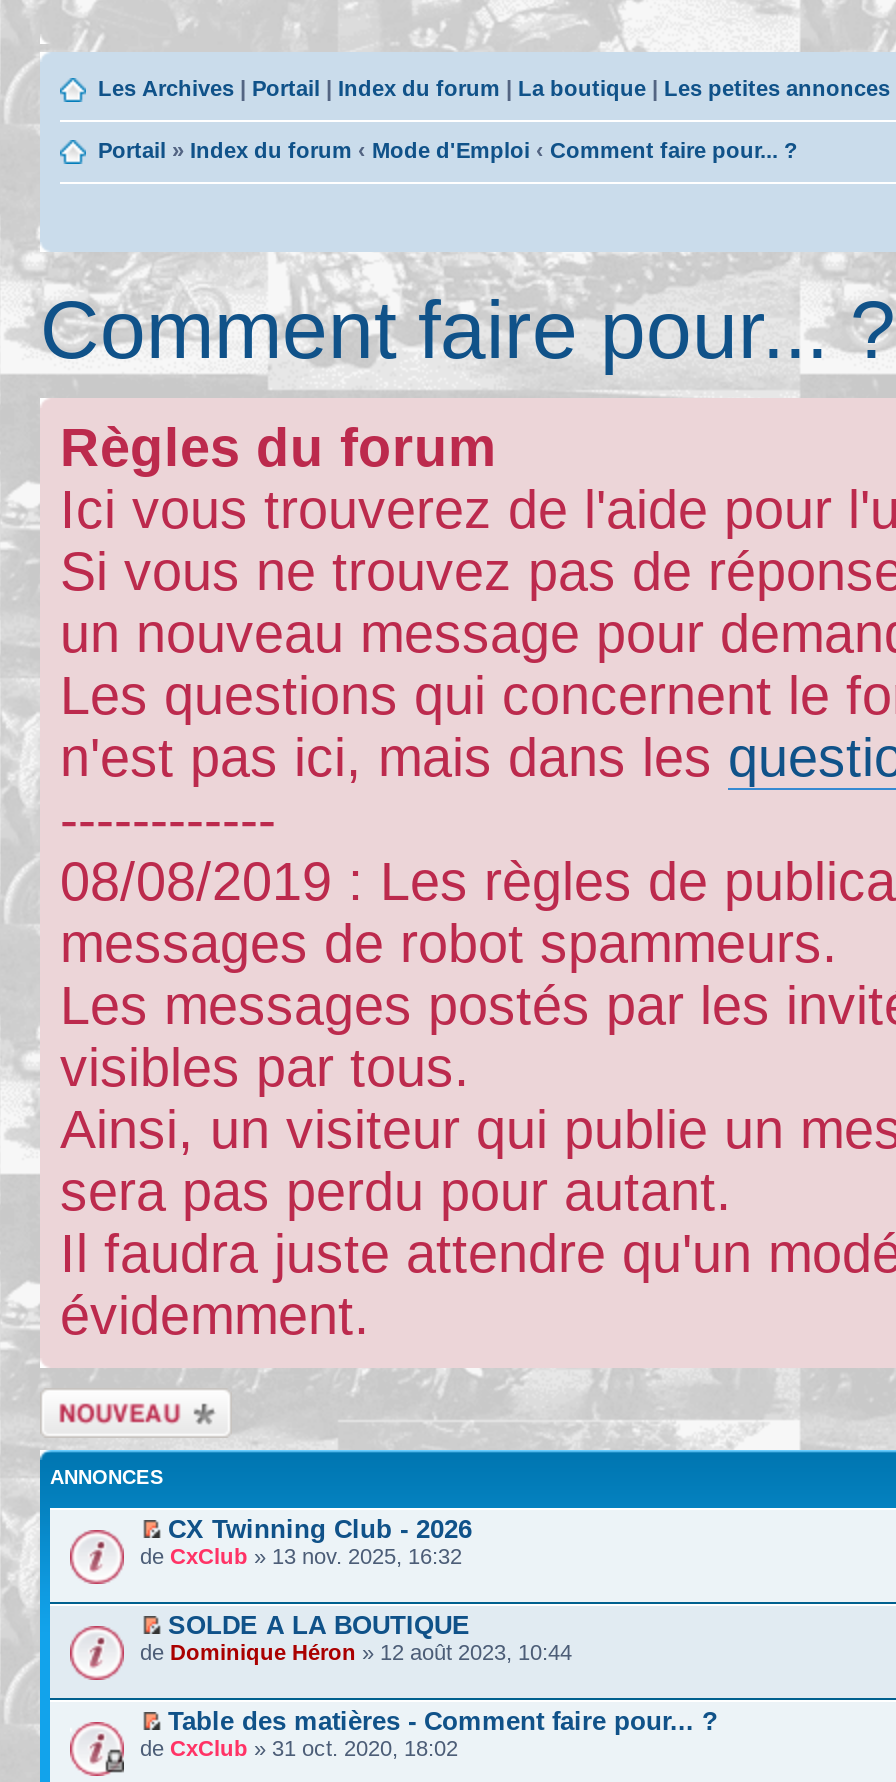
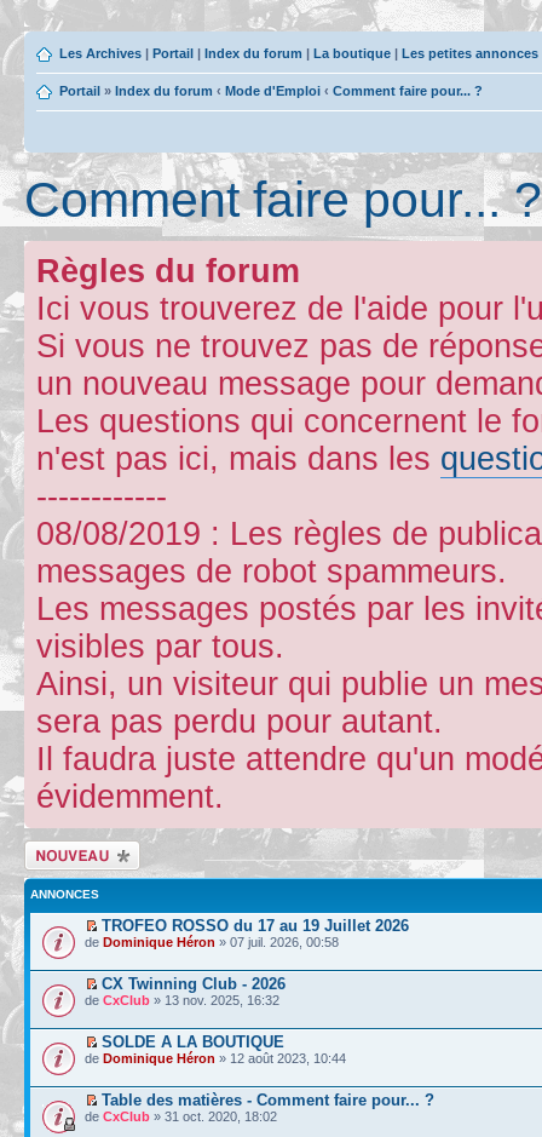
none -> [85,916,409,949] TROFEO ROSSO du 17 au 19 Juillet 2026 | de Dominique Héron» 07 juil. 2026, 00:58

